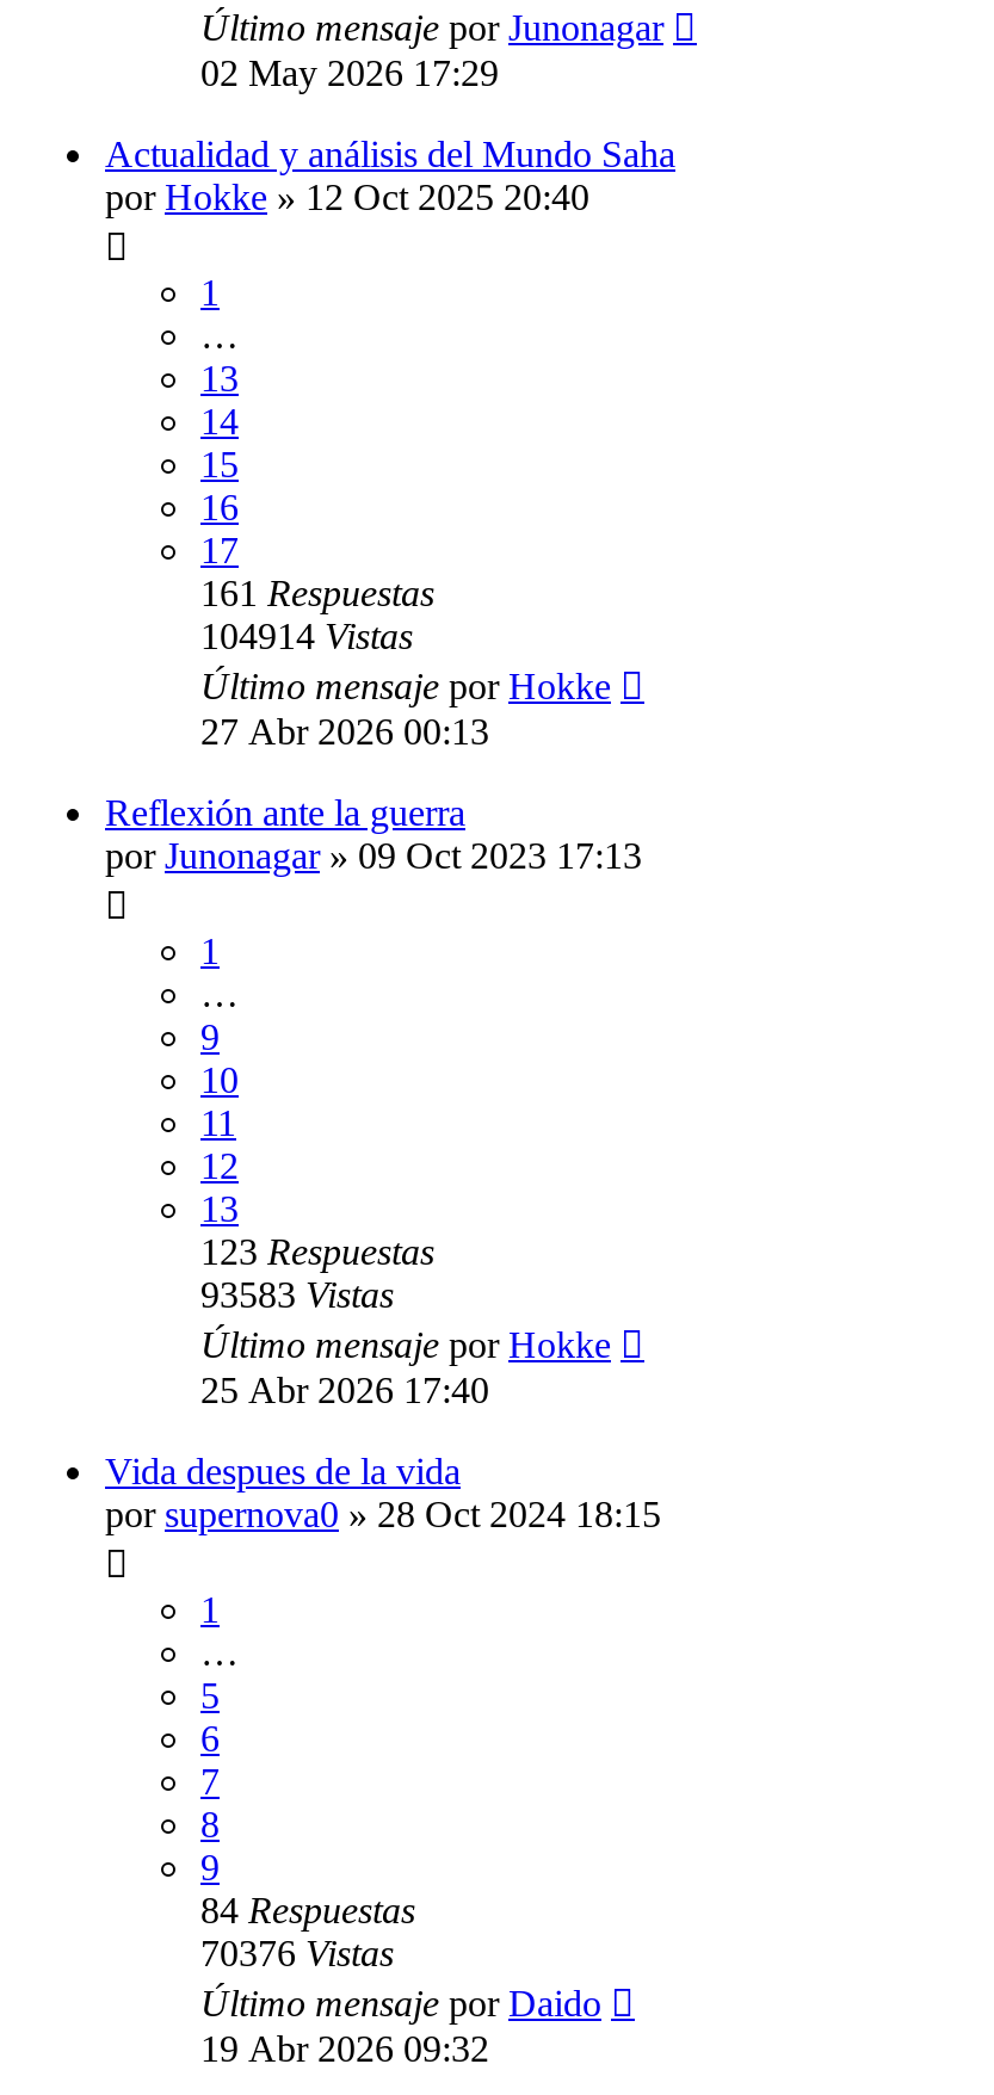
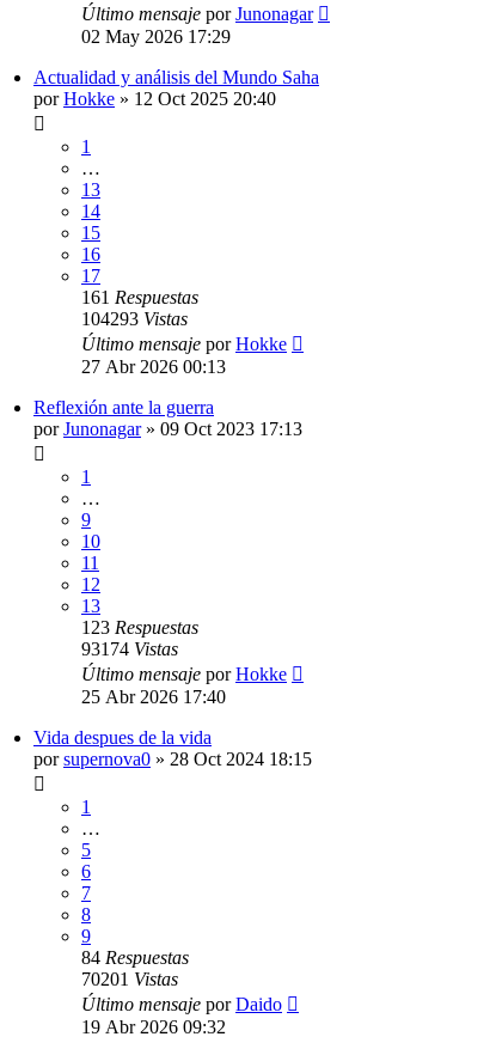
[200,615,413,656] 104914Vistas -> [81,308,188,329] 104293Vistas
[200,1274,394,1314] 93583 Vistas -> [81,638,178,659] 93174 Vistas
[200,1932,394,1973] 70376Vistas -> [81,969,178,989] 70201Vistas

